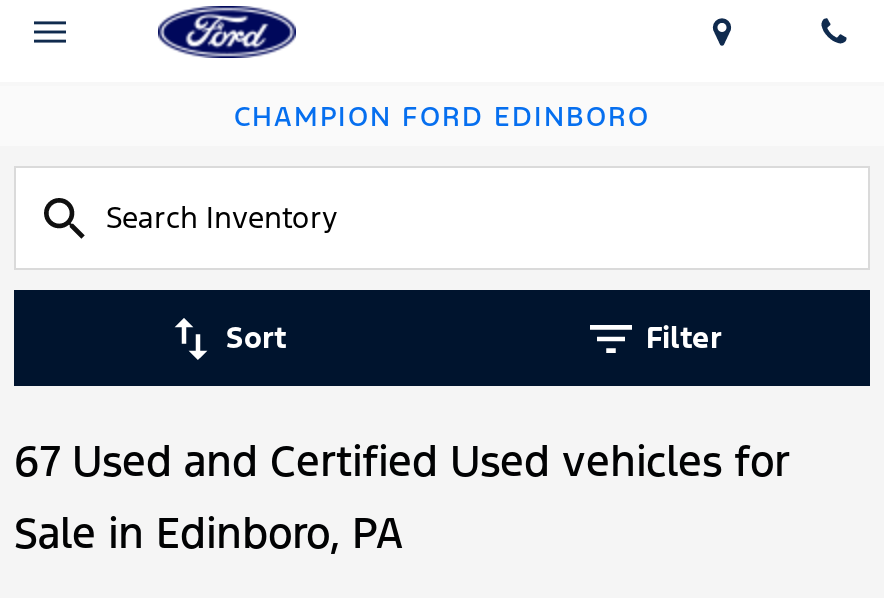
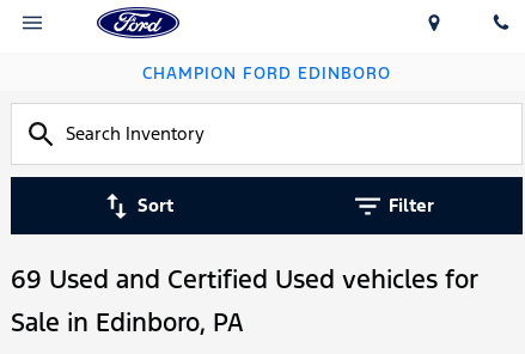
[14,434,790,488] 67 Used and Certified Used vehicles for -> [11,263,478,295] 69 Used and Certified Used vehicles for

